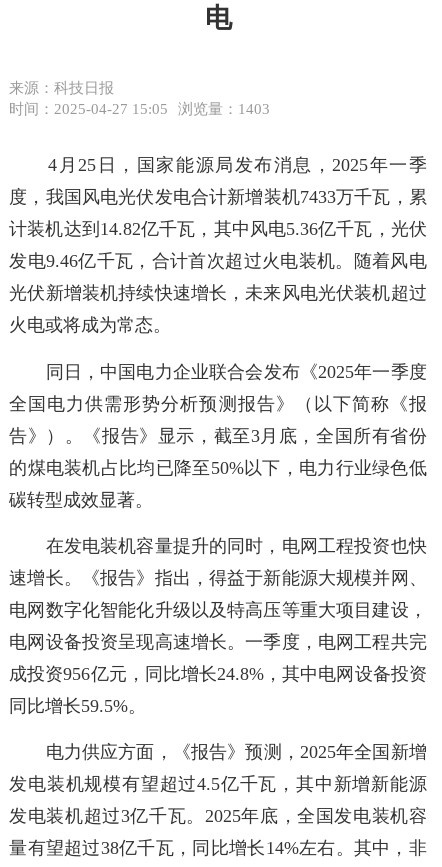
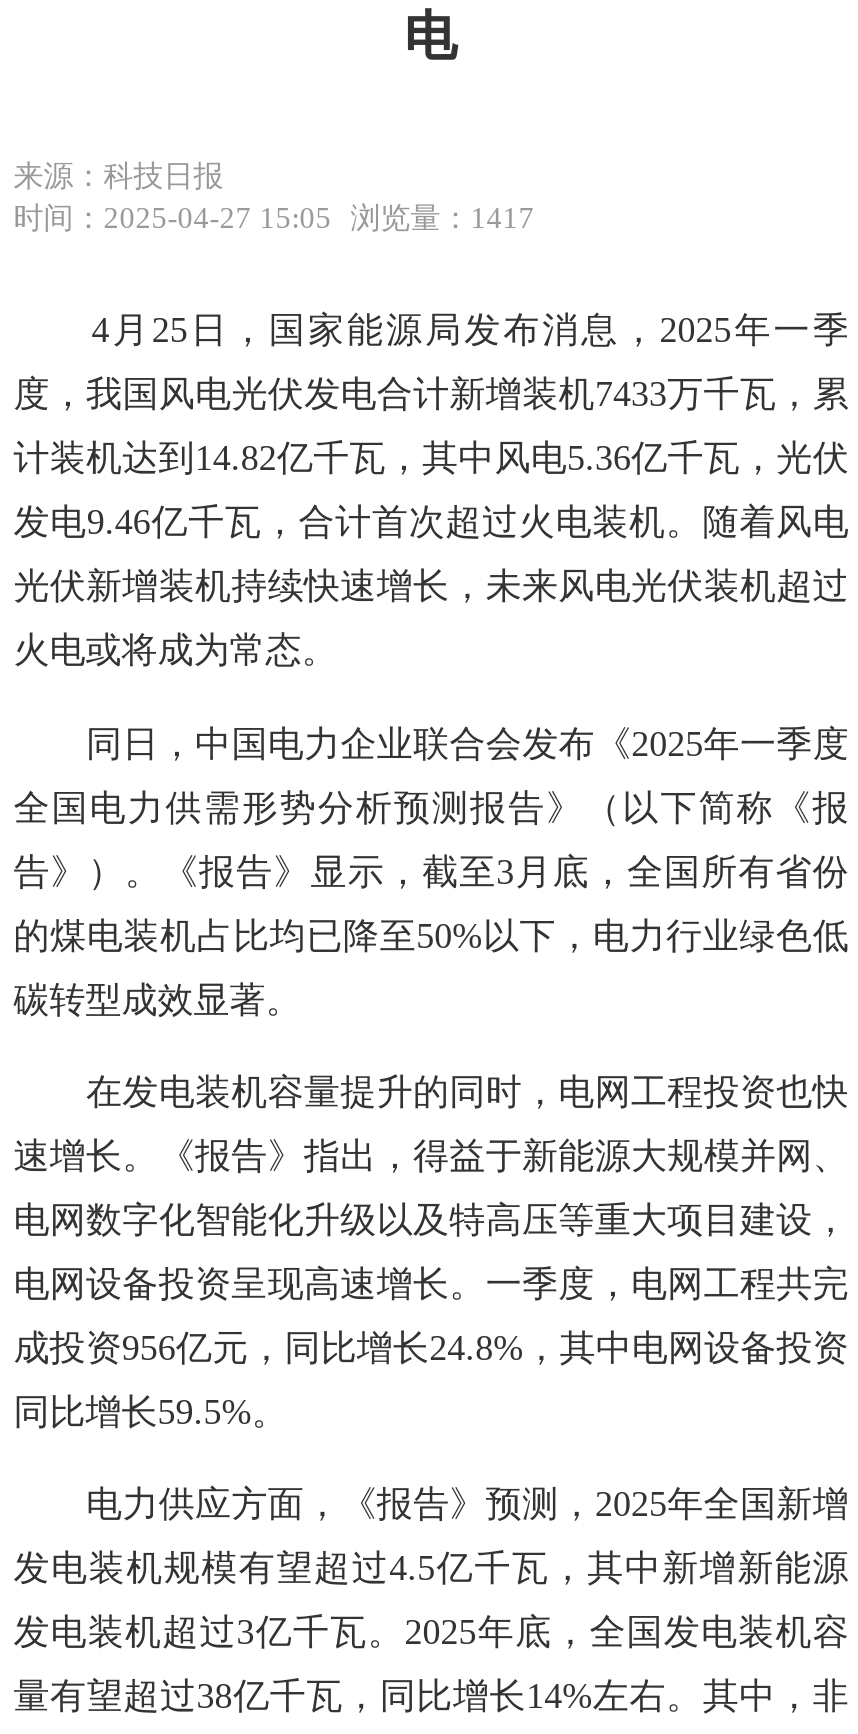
[9,100,270,117] 时间：2025-04-27 15:05 浏览量：1403 -> [13,200,534,234] 时间：2025-04-27 15:05 浏览量：1417

